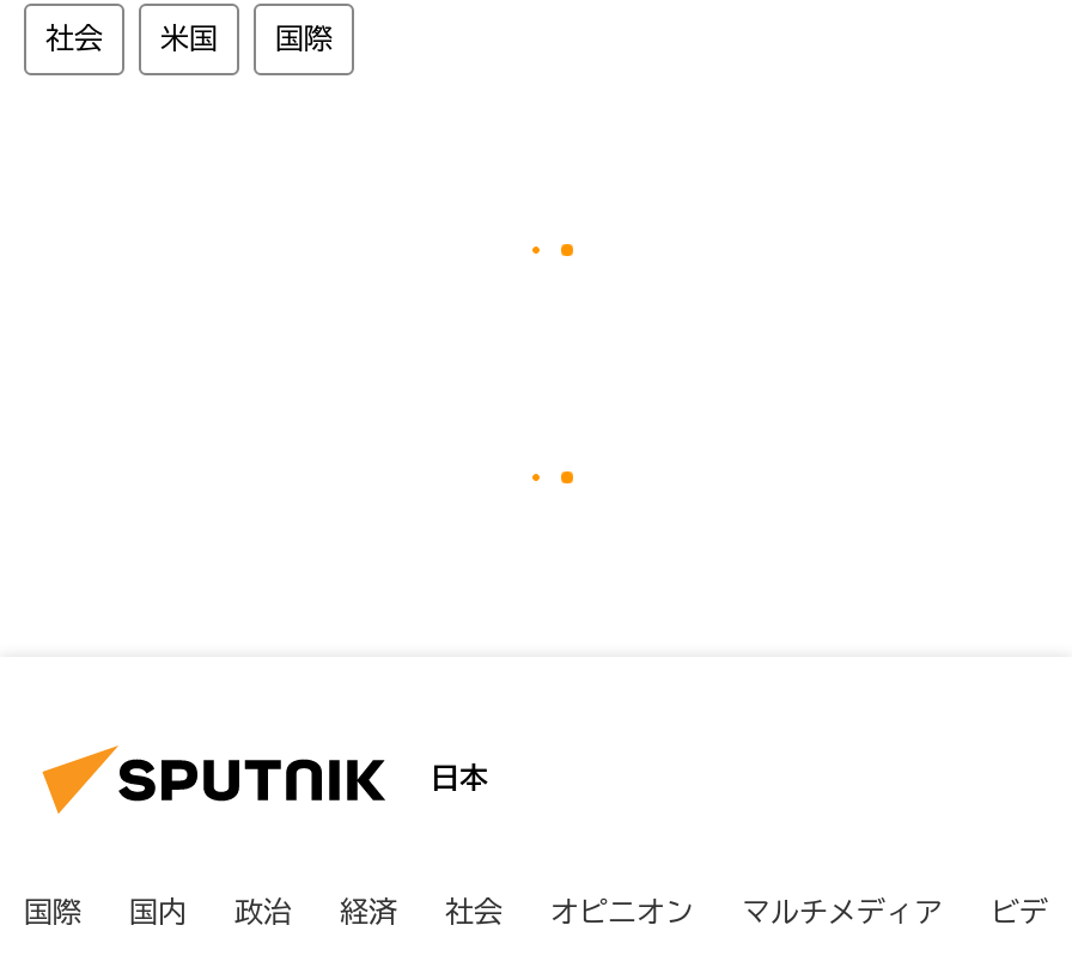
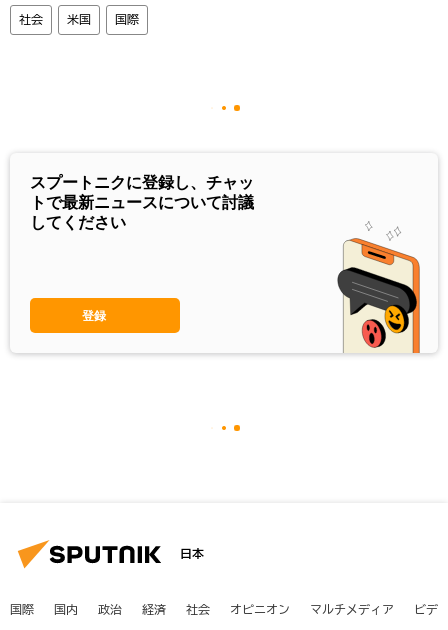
none -> [30,170,254,235] スプートニクに登録し、チャッ | トで最新ニュースについて討議 | してください
none -> [82,306,106,325] 登録
none -> [336,221,421,355] [image]

